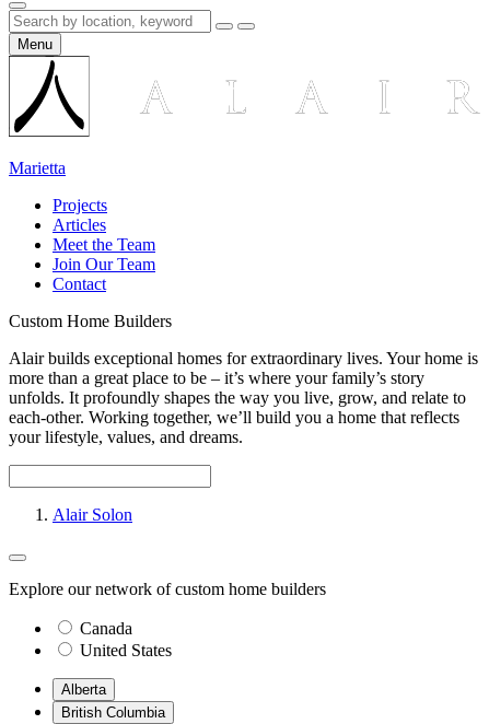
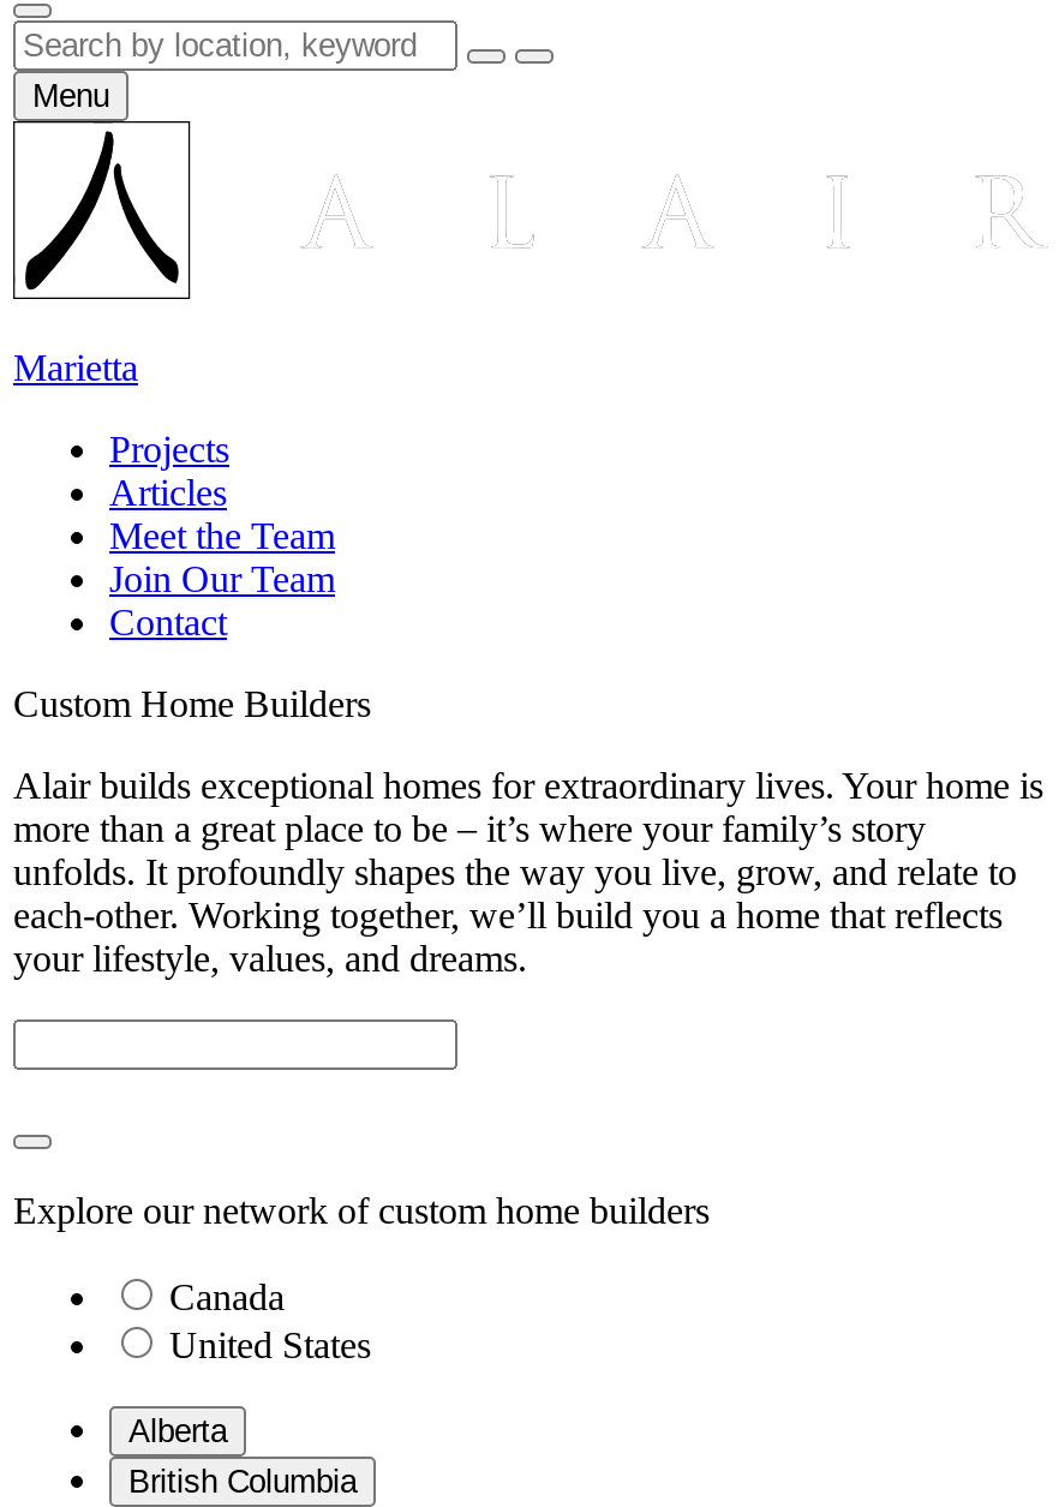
[53,505,132,523] Alair Solon -> none

